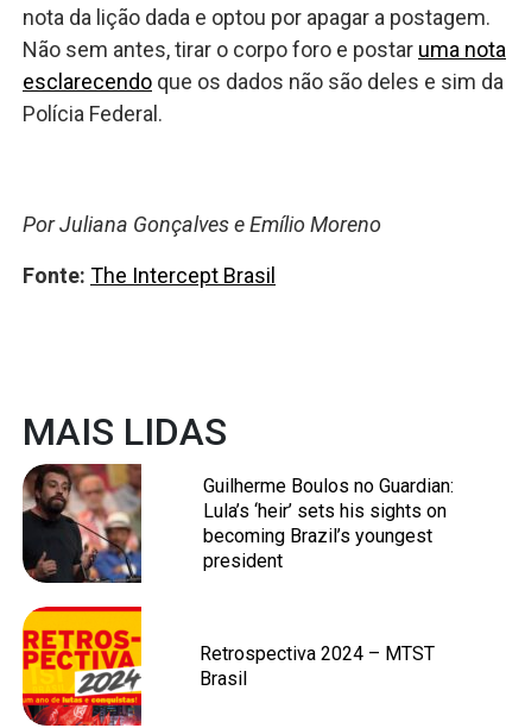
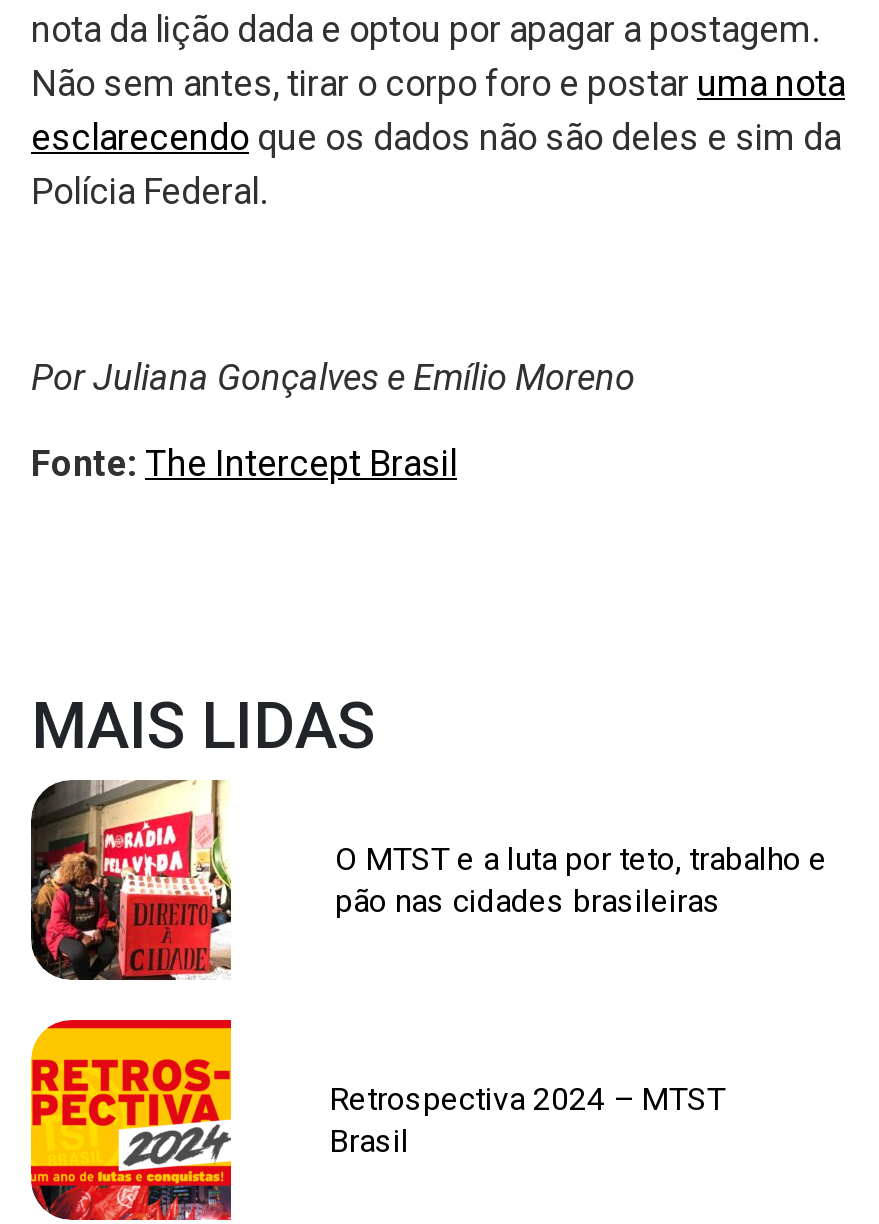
[23,463,143,584] [image] -> [29,780,233,982] [image]
[203,475,454,572] Guilherme Boulos no Guardian: | Lula’s ‘heir’ sets his sights on | becoming Brazil’s youngest | president -> [335,840,827,920] O MTST e a luta por teto, trabalho e | pão nas cidades brasileiras

